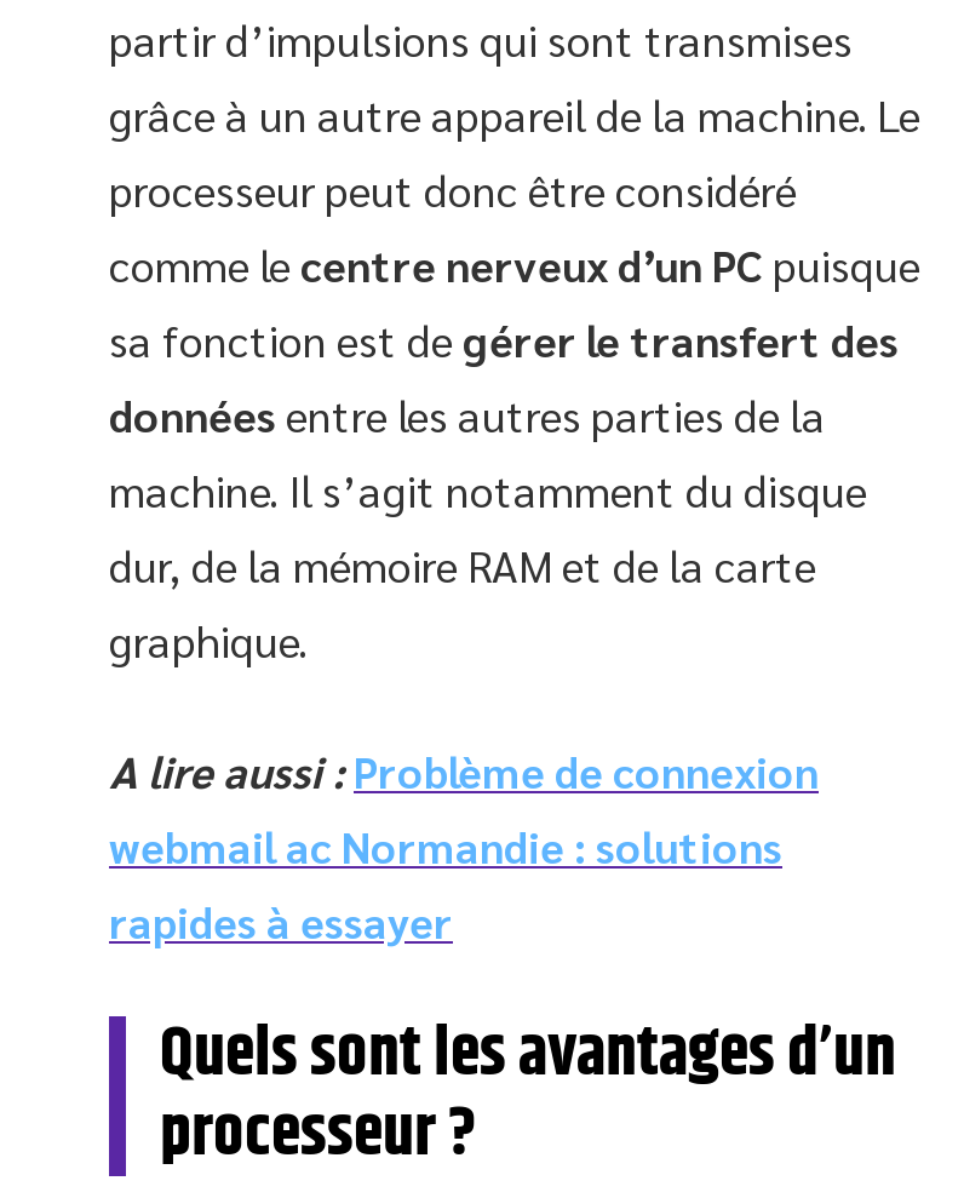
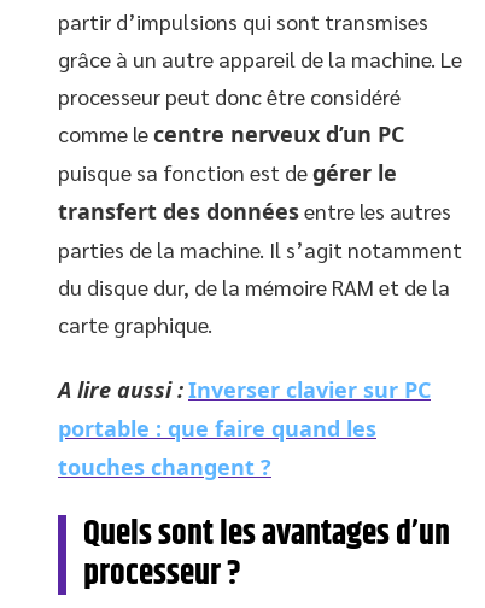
[109,741,819,947] A lire aussi : Problème de connexion | webmail ac Normandie : solutions | rapides à essayer -> [58,375,431,481] A lire aussi : Inverser clavier sur PC | portable : que faire quand les | touches changent ?

